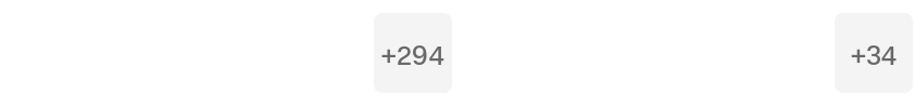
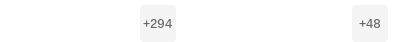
[850,38,896,68] +34 -> [359,16,381,30] +48

